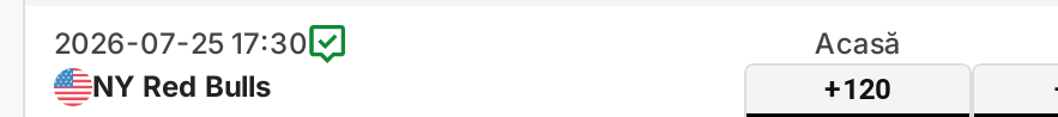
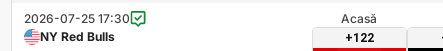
[824,73,891,106] +120 -> [345,31,373,45] +122

